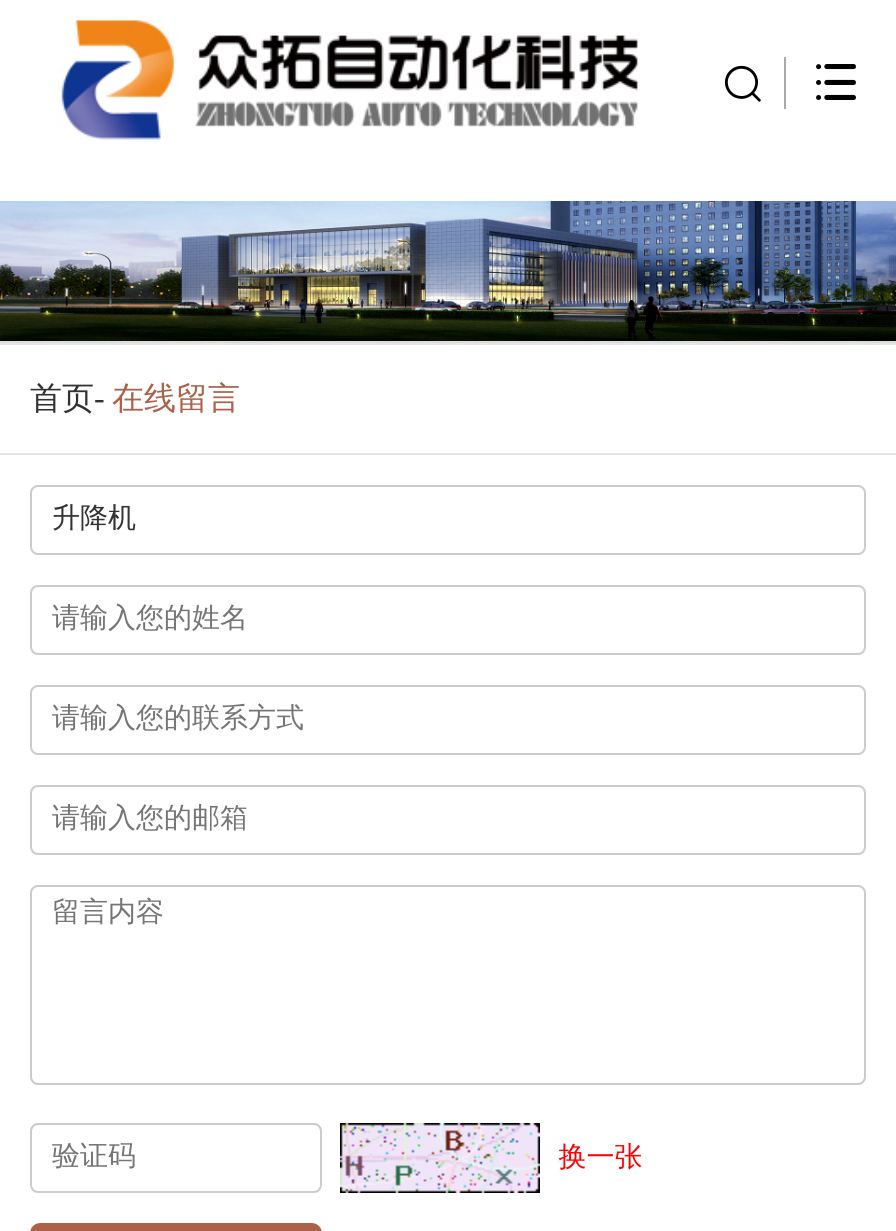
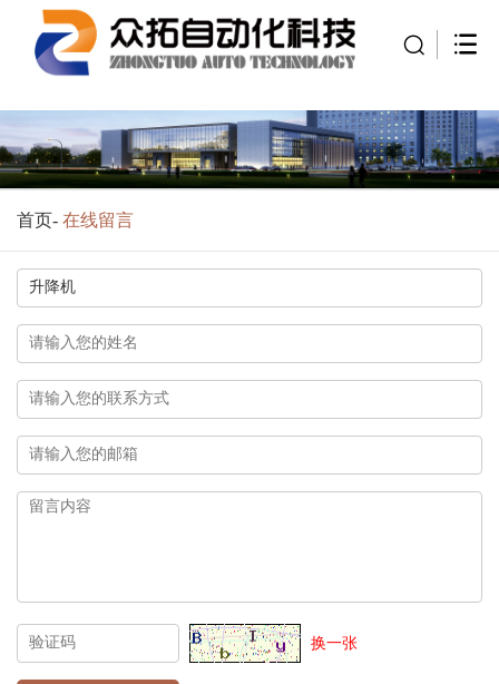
[340,1123,538,1193] [image] -> [188,623,301,663] [image]

